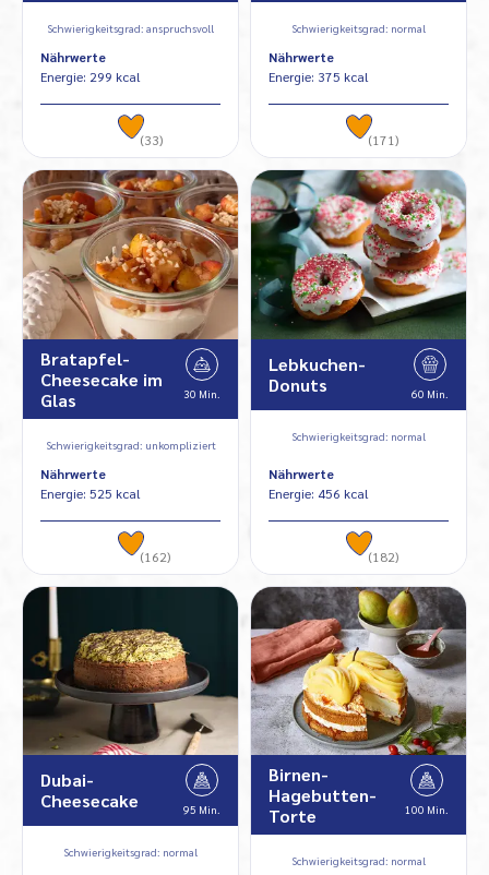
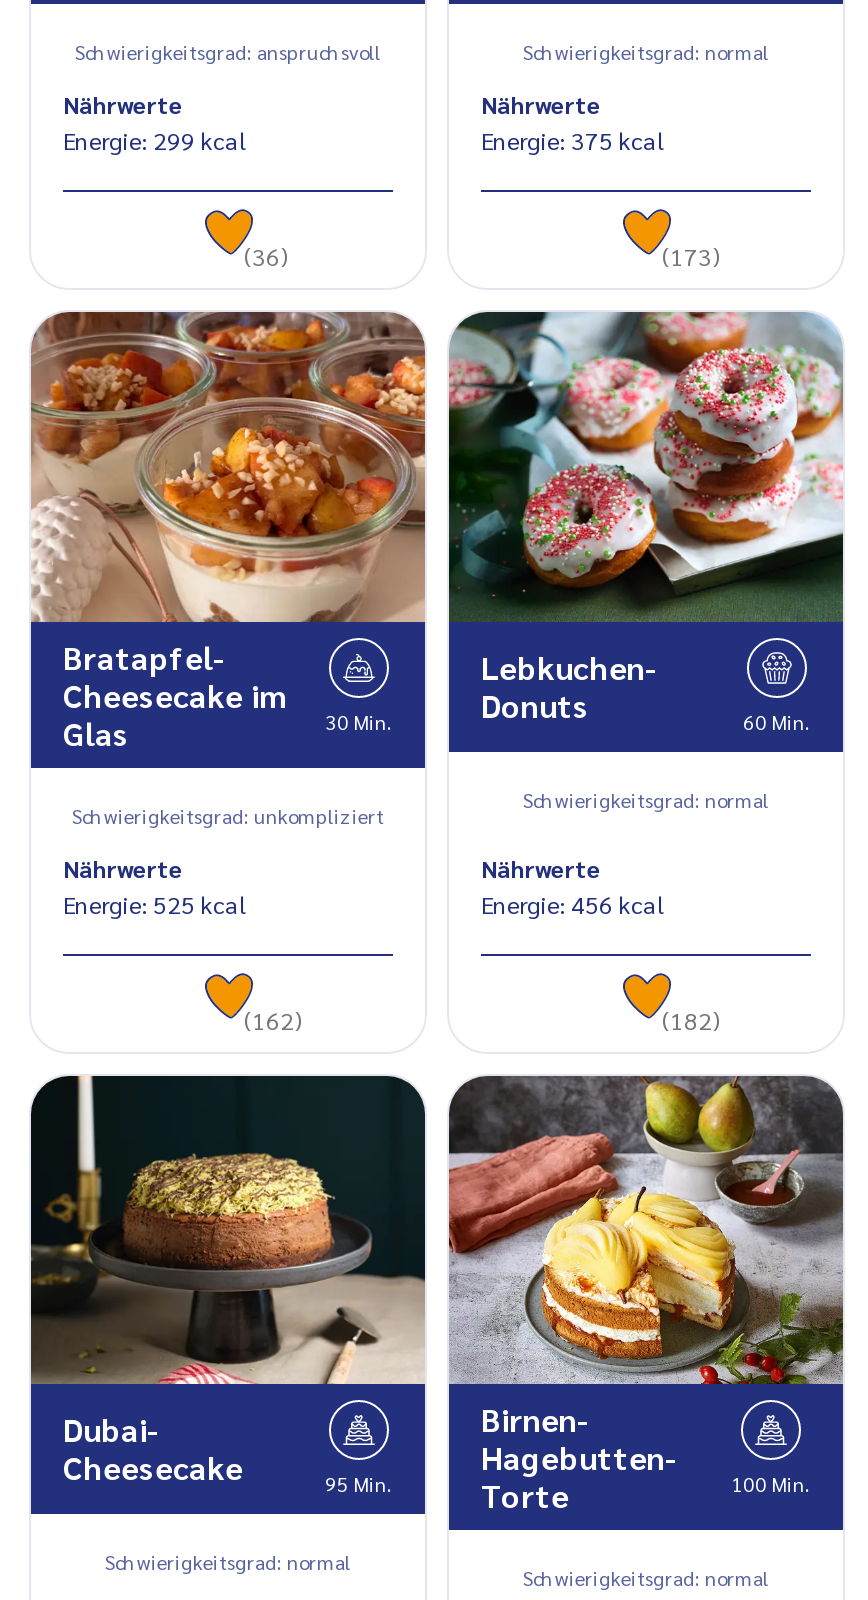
[139,131,162,149] (33) -> [244,240,286,272] (36)
[367,131,398,149] (171) -> [662,240,718,272] (173)

